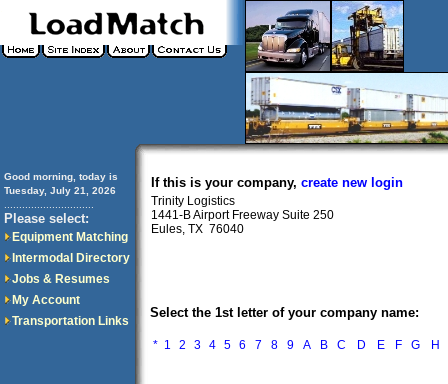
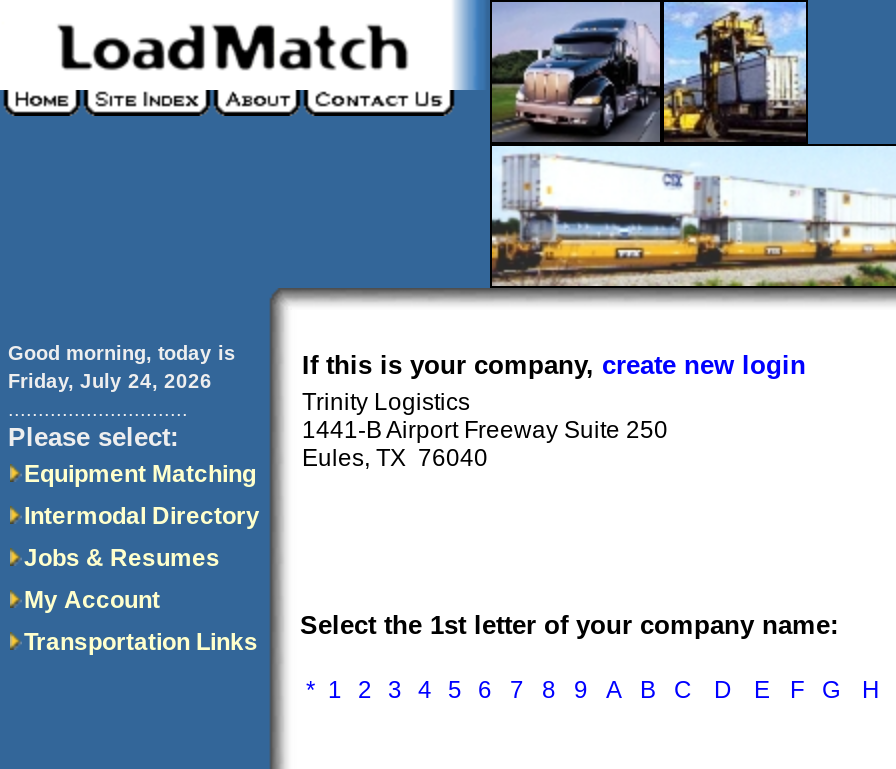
[4,185,116,196] Tuesday, July 21, 2026 -> [8,370,212,392] Friday, July 24, 2026

